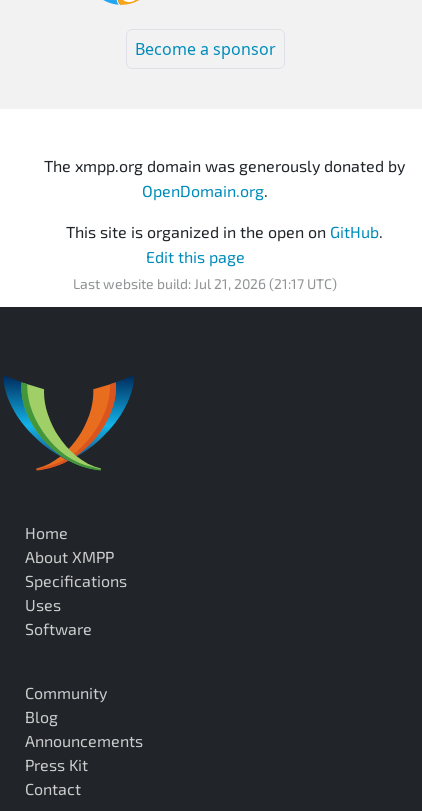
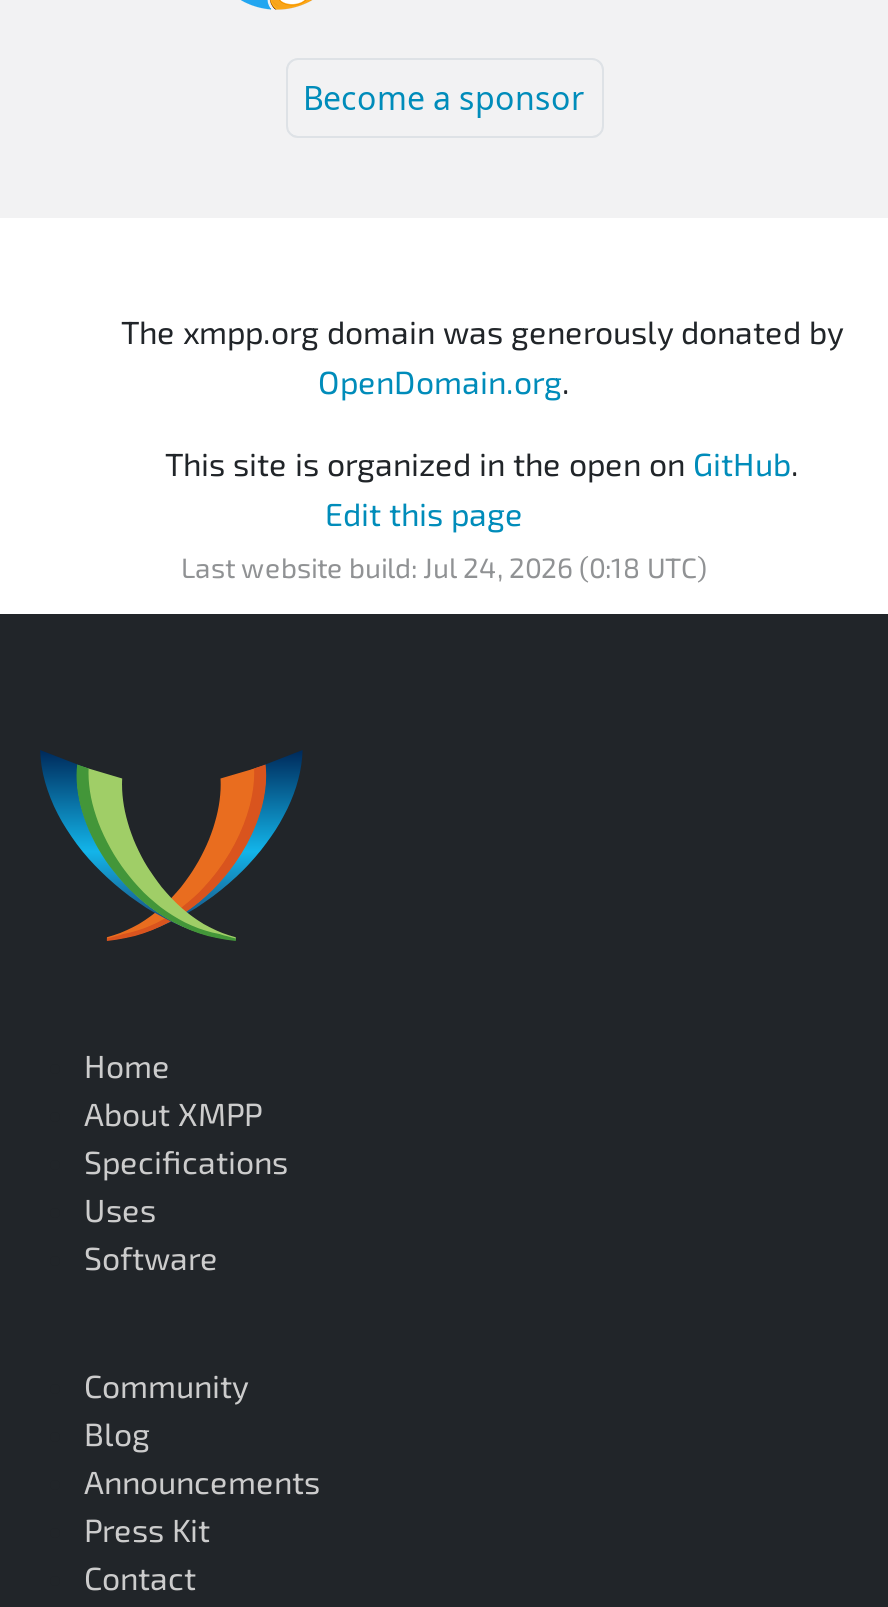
[73,275,337,292] Last website build: Jul 21, 2026 (21:17 UTC) -> [181,550,707,584] Last website build: Jul 24, 2026 (0:18 UTC)

